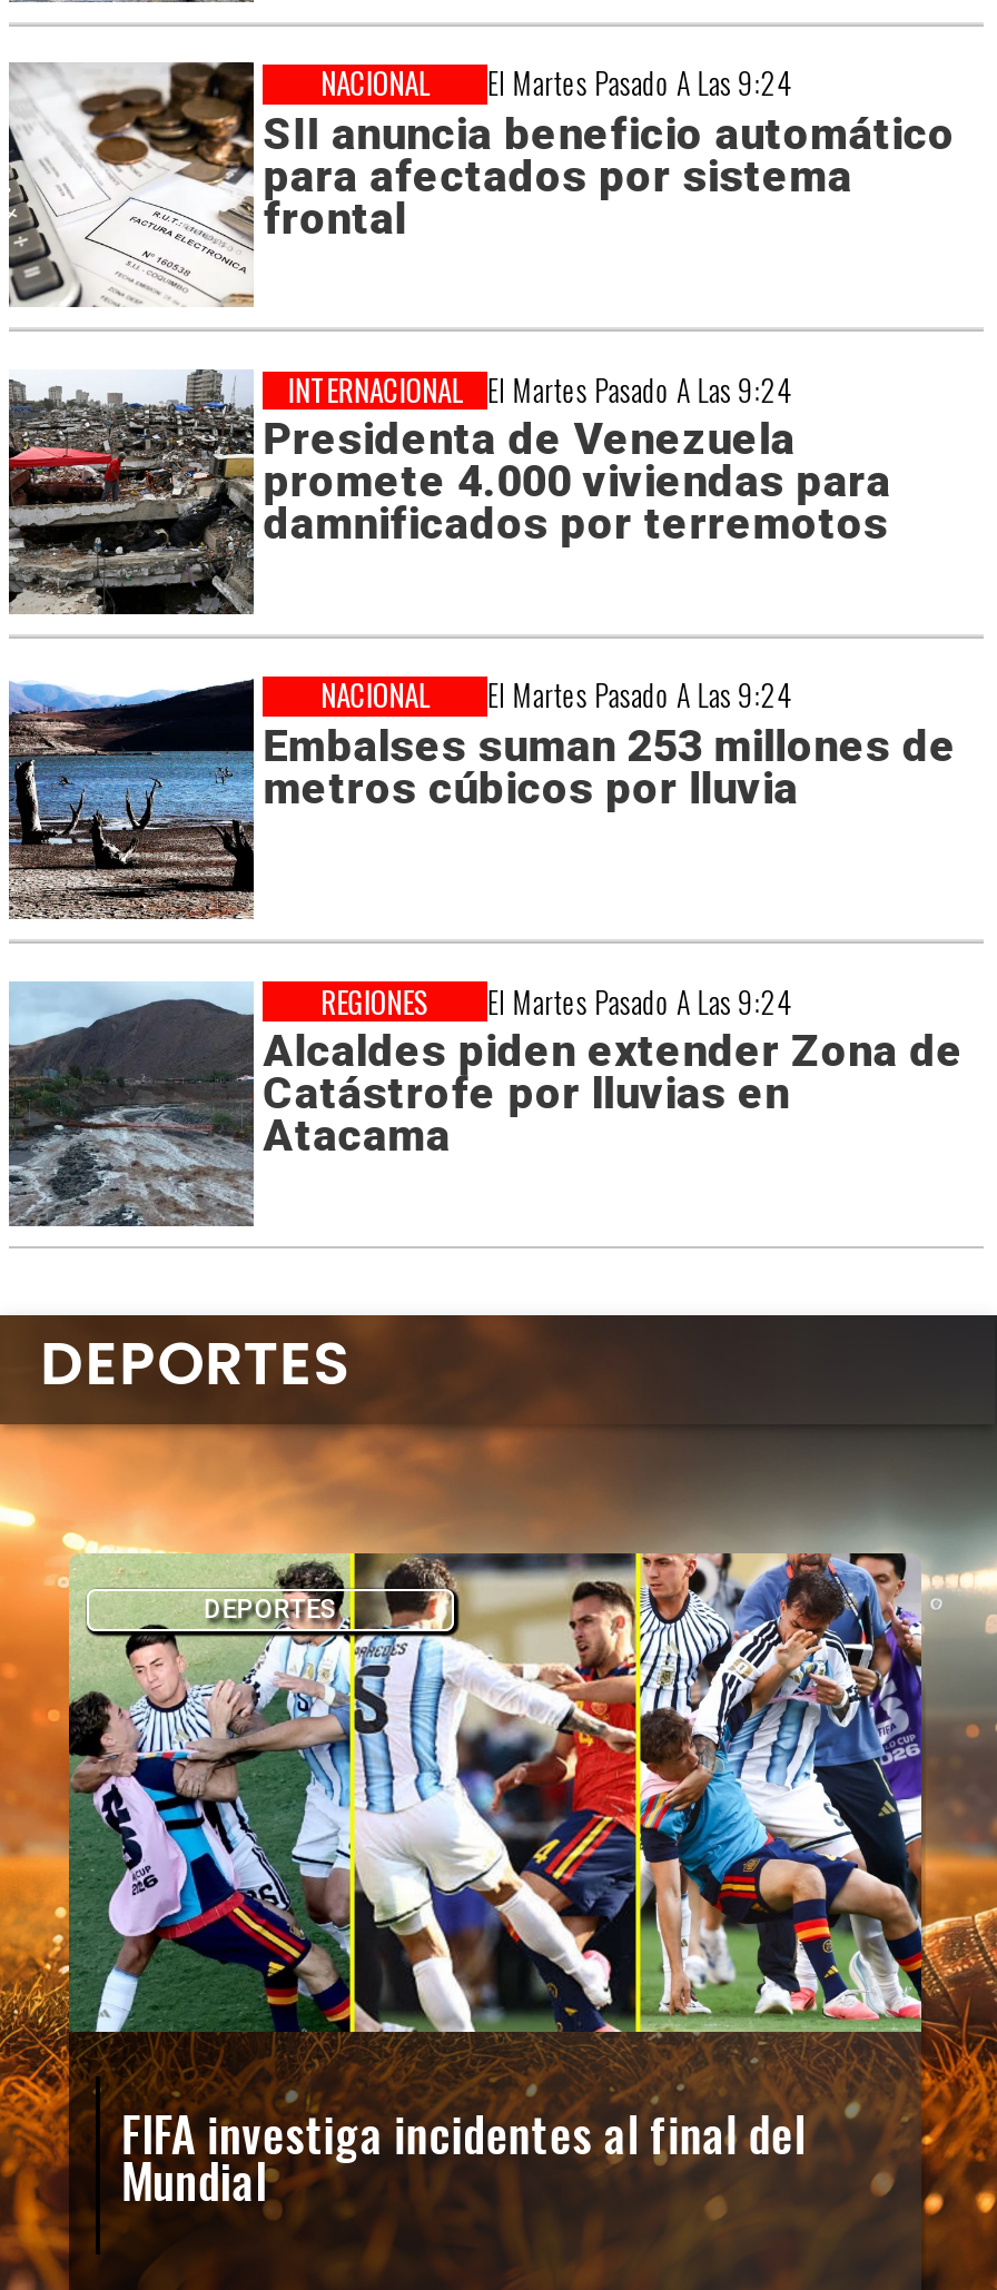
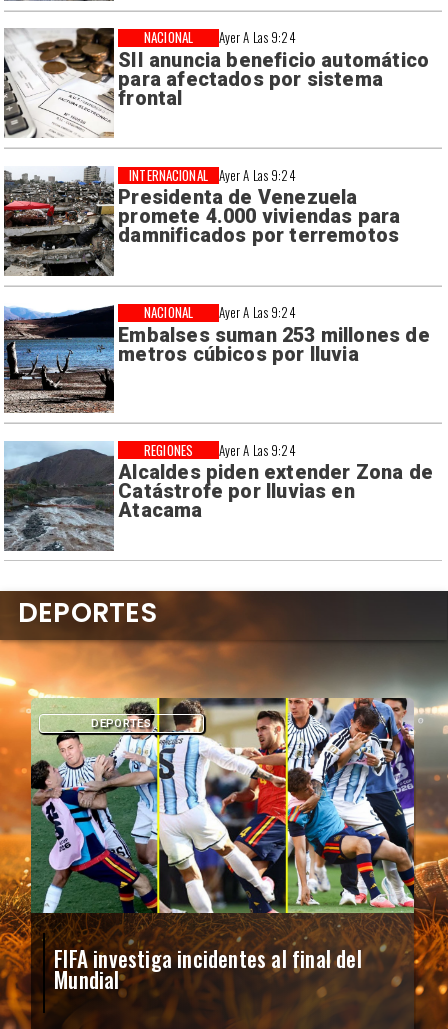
[487,61,793,105] El Martes Pasado A Las 9:24 -> [219,27,296,47] Ayer A Las 9:24
[487,367,793,411] El Martes Pasado A Las 9:24 -> [219,165,296,185] Ayer A Las 9:24
[487,673,793,717] El Martes Pasado A Las 9:24 -> [219,302,296,322] Ayer A Las 9:24
[487,979,793,1023] El Martes Pasado A Las 9:24 -> [219,440,296,460] Ayer A Las 9:24

